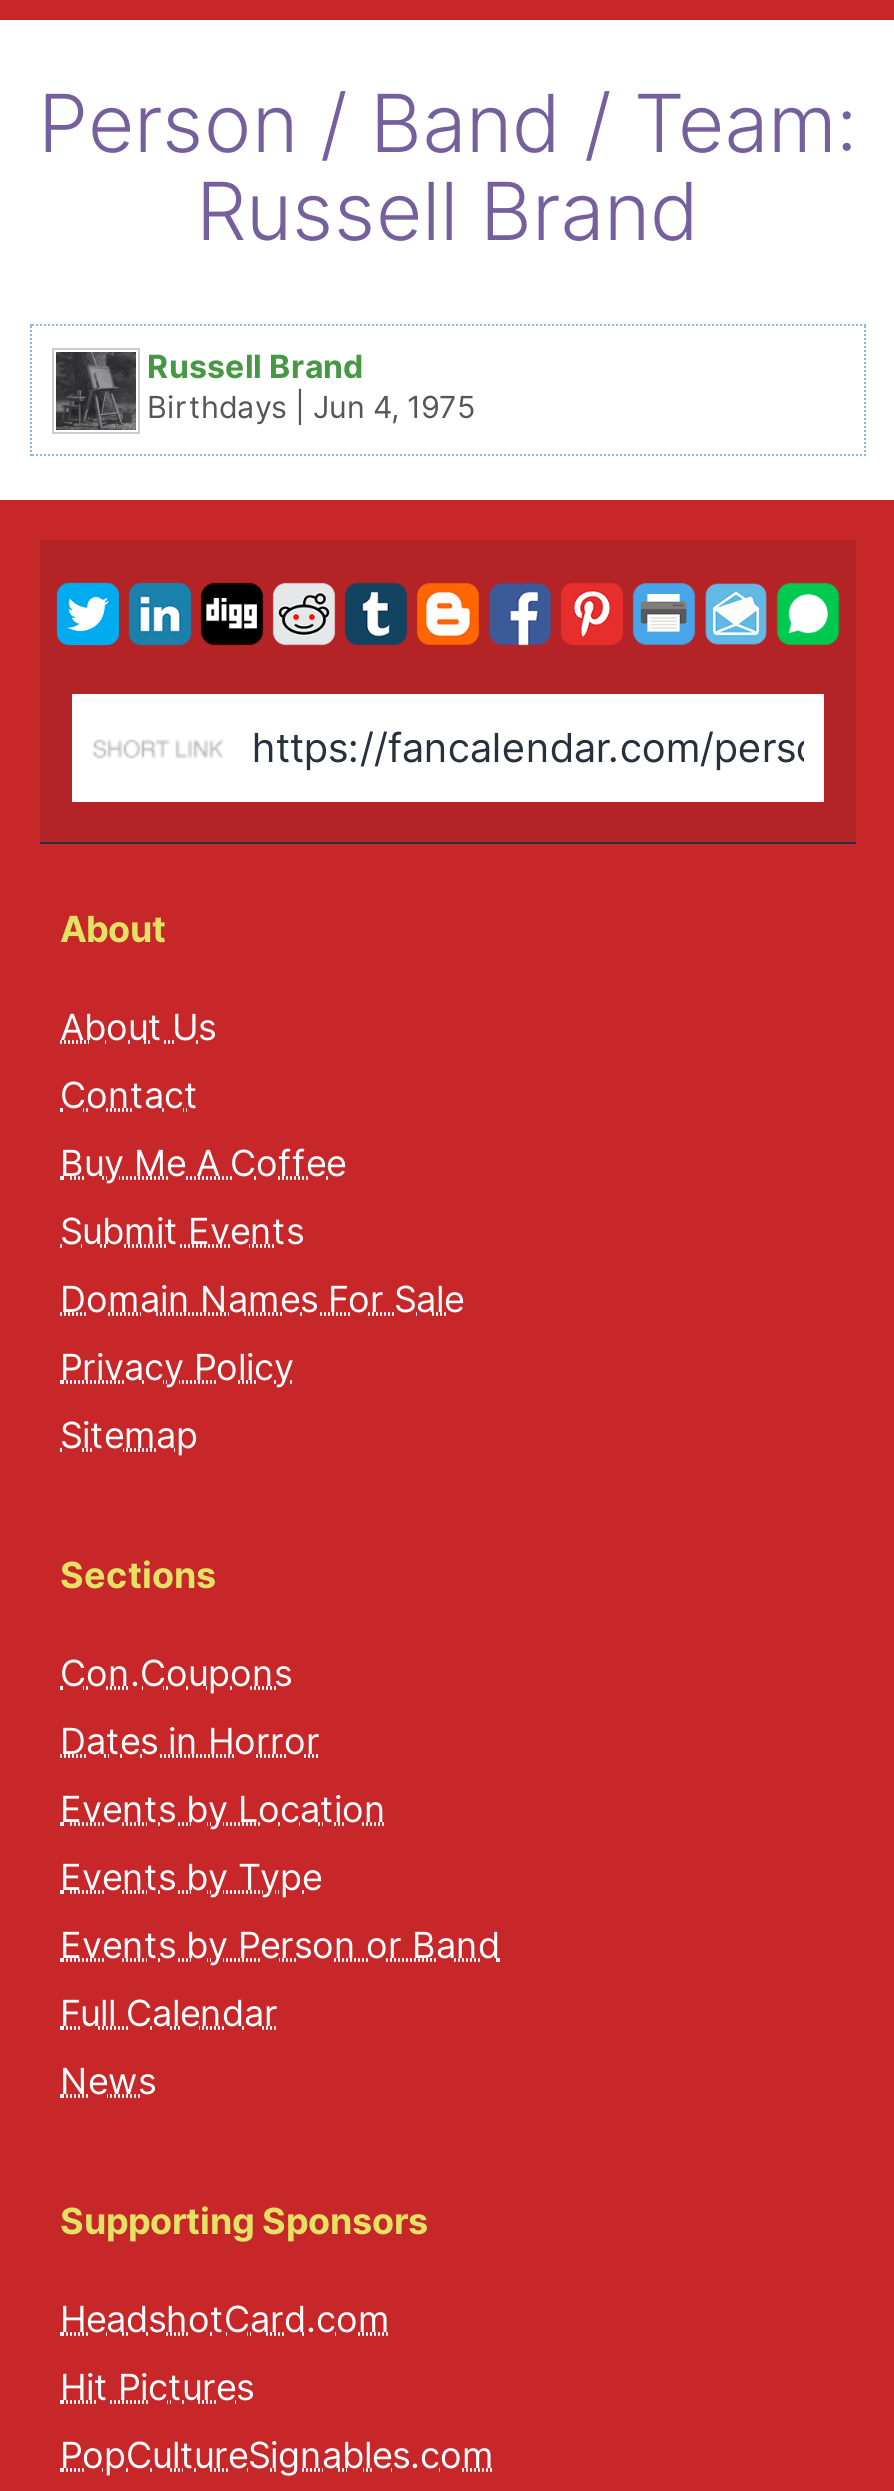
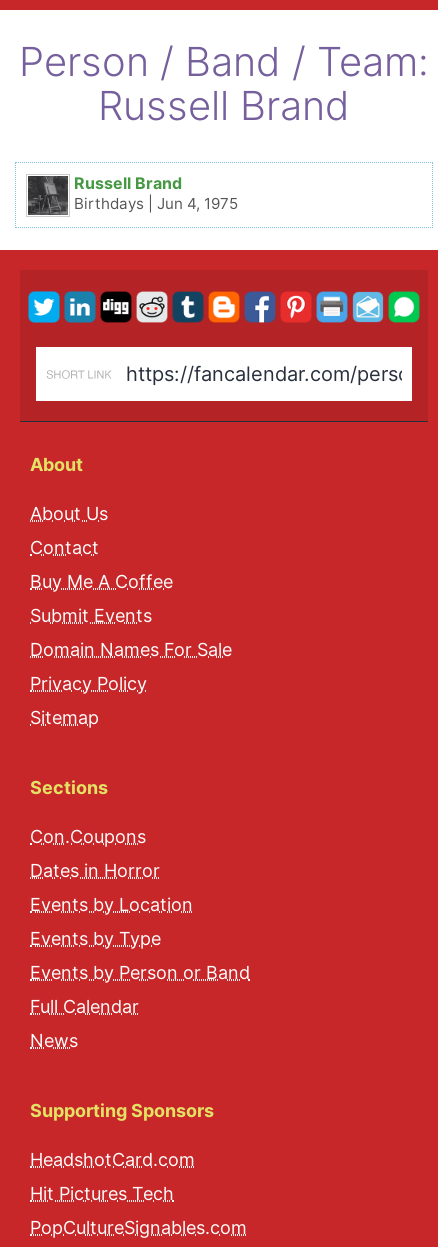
[60,2365,254,2407] Hit Pictures -> [30,1183,174,1204] Hit Pictures Tech

